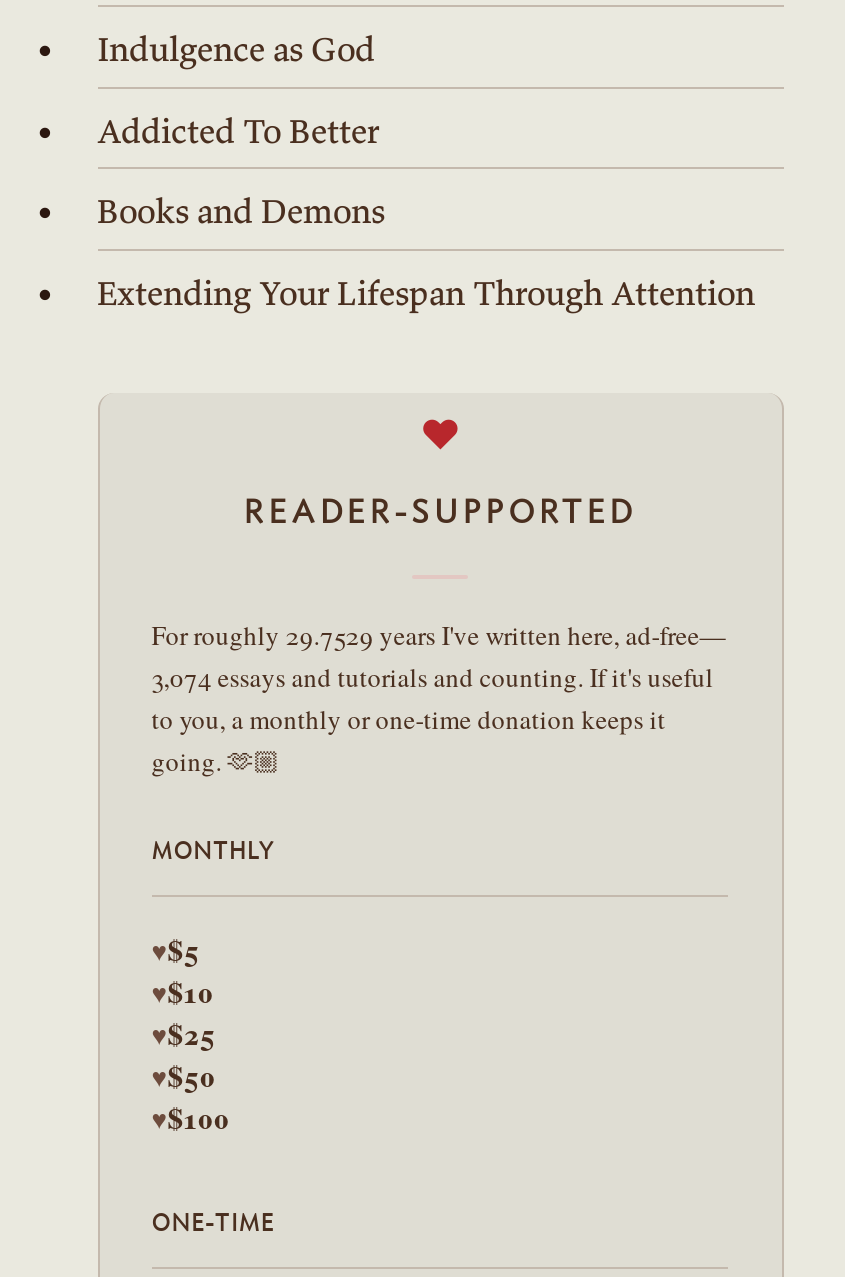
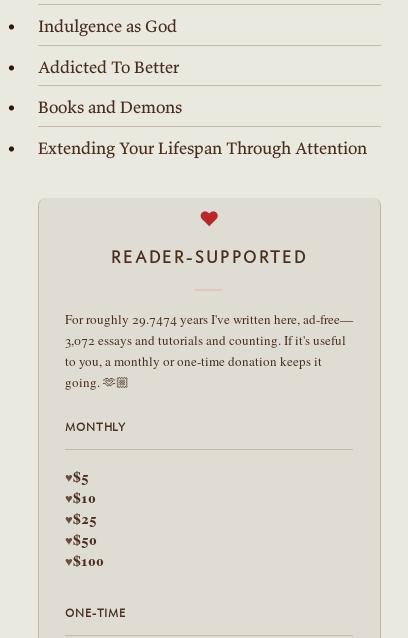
[152,616,726,652] For roughly 29.7529 years I've written here, ad-free— -> [65,309,353,327] For roughly 29.7474 years I've written here, ad-free—
[152,658,714,694] 3,074 essays and tutorials and counting. If it's useful -> [65,330,346,348] 3,072 essays and tutorials and counting. If it's useful

